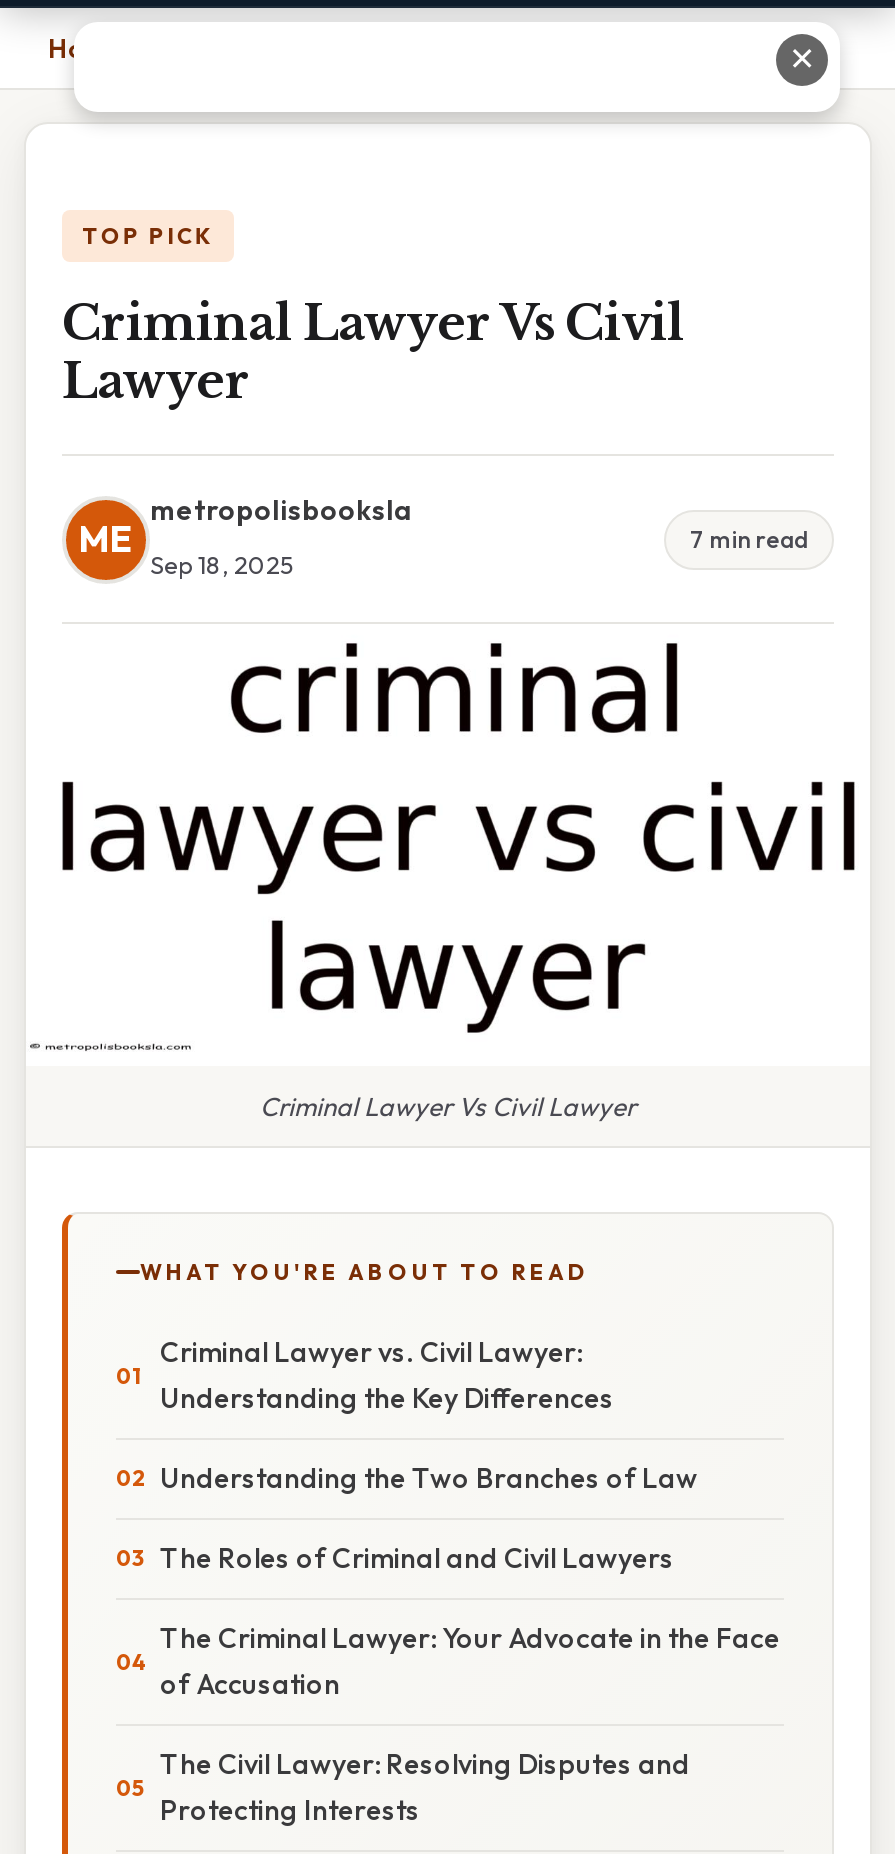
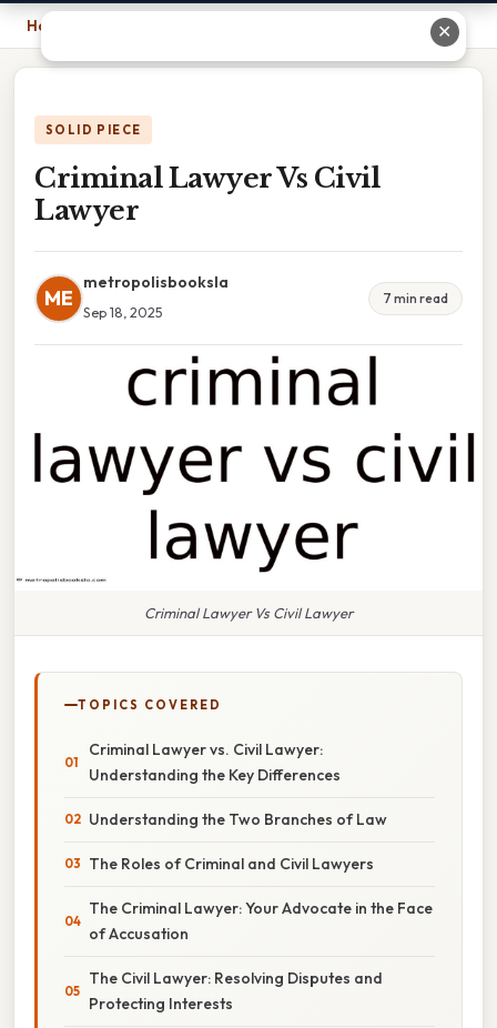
[82,222,214,250] TOP PICK -> [45,122,141,138] SOLID PIECE
[140,1258,590,1286] WHAT YOU'RE ABOUT TO READ -> [78,697,222,712] TOPICS COVERED

